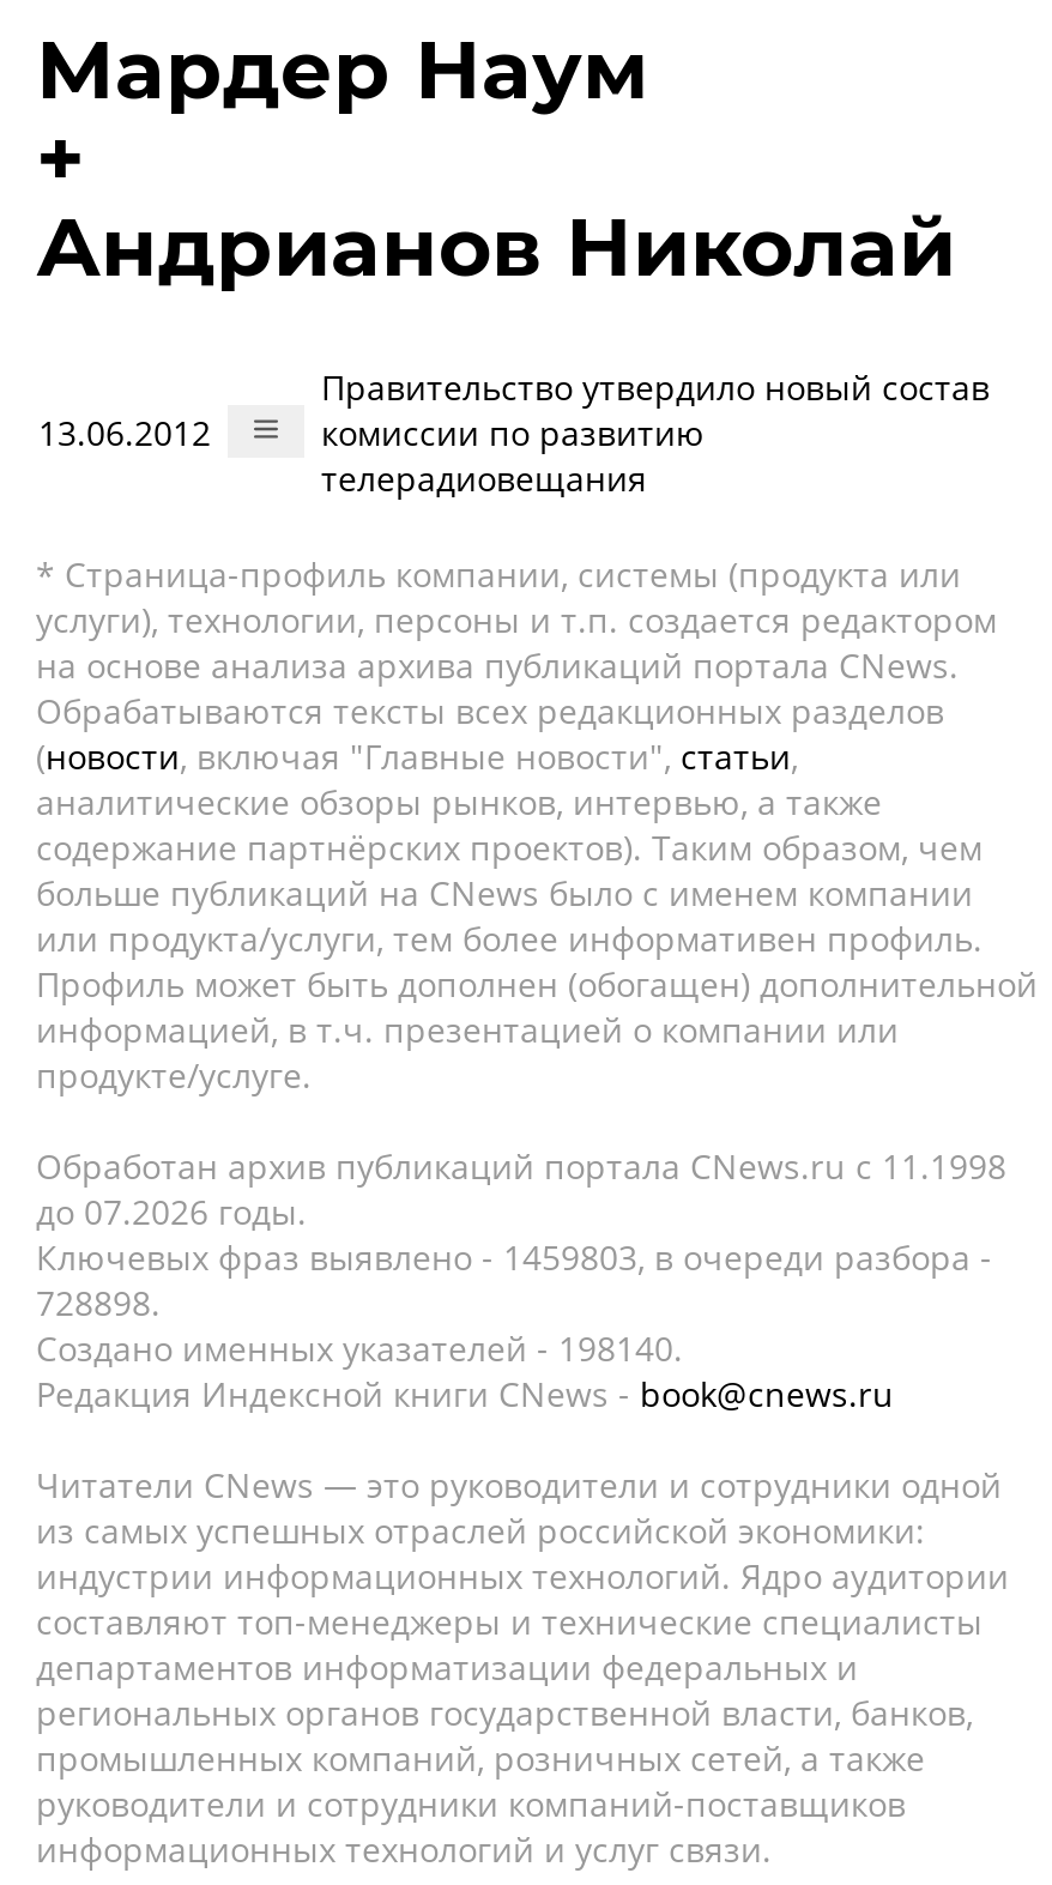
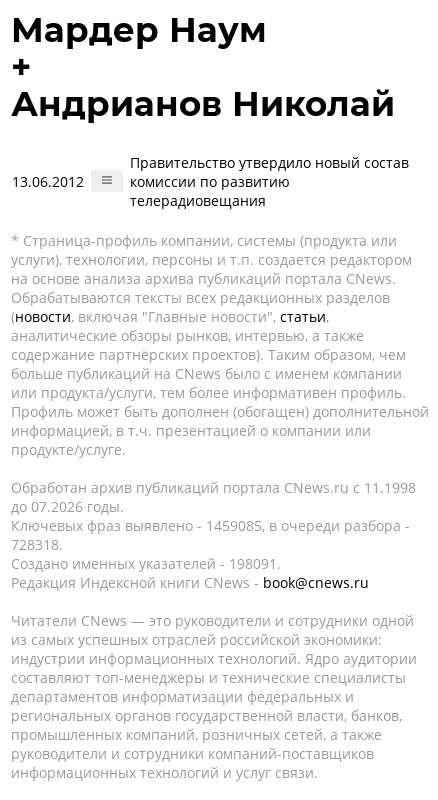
[36,1234,992,1280] Ключевых фраз выявлено - 1459803, в очереди разбора - -> [11,516,410,535] Ключевых фраз выявлено - 1459085, в очереди разбора -
[36,1280,161,1325] 728898. -> [11,535,63,554] 728318.
[36,1325,683,1371] Создано именных указателей - 198140. -> [11,554,281,573] Создано именных указателей - 198091.

